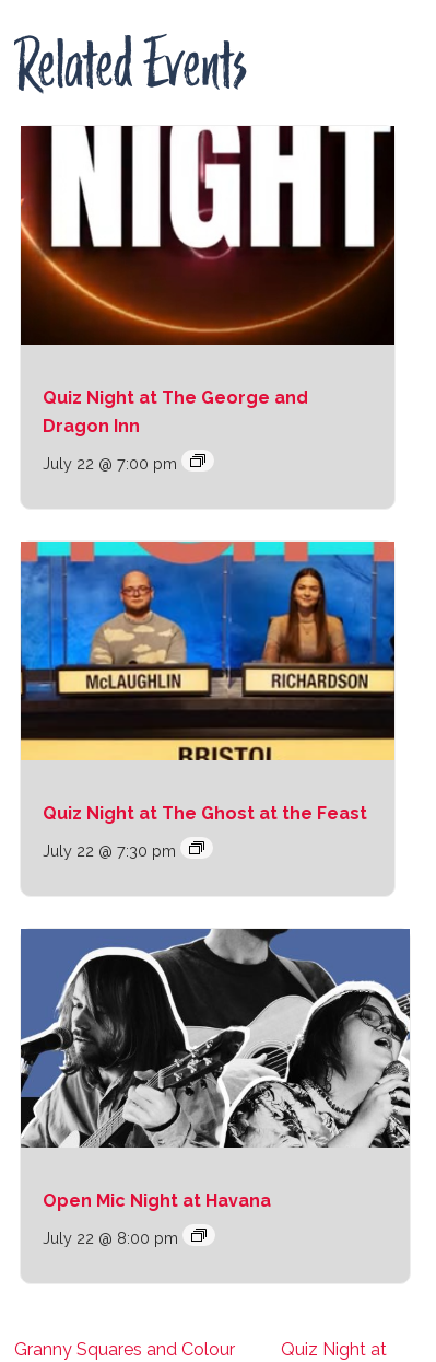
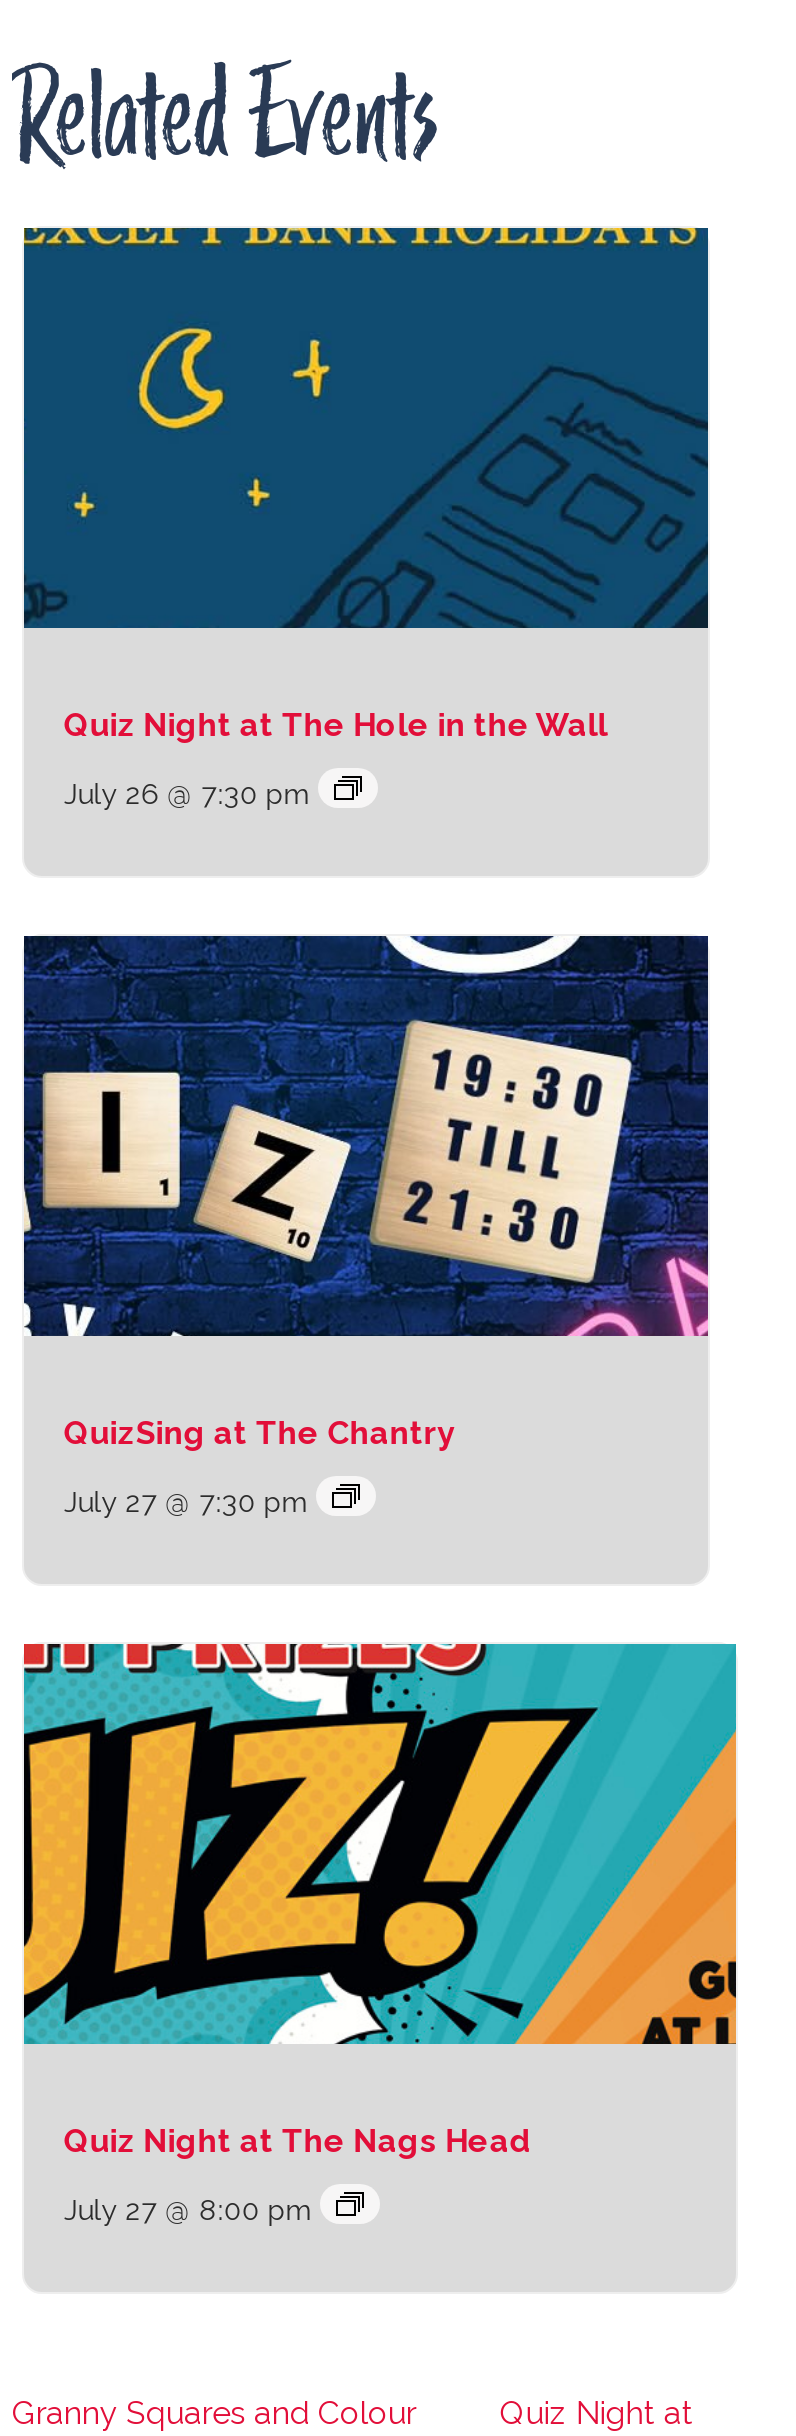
[20,125,396,436] [image] | Quiz Night at The George and | Dragon Inn -> [22,226,710,743] [image] | Quiz Night at The Hole in the Wall
[42,454,177,472] July 22 @ 7:00 pm -> [64,775,310,809] July 26 @ 7:30 pm
[20,540,396,823] [image] | Quiz Night at The Ghost at the Feast -> [22,934,710,1451] [image] | QuizSing at The Chantry
[42,841,176,859] July 22 @ 7:30 pm -> [64,1483,308,1517] July 27 @ 7:30 pm
[20,928,411,1211] [image] | Open Mic Night at Havana -> [22,1642,738,2159] [image] | Quiz Night at The Nags Head
[42,1228,178,1247] July 22 @ 8:00 pm -> [64,2191,312,2225] July 27 @ 8:00 pm

